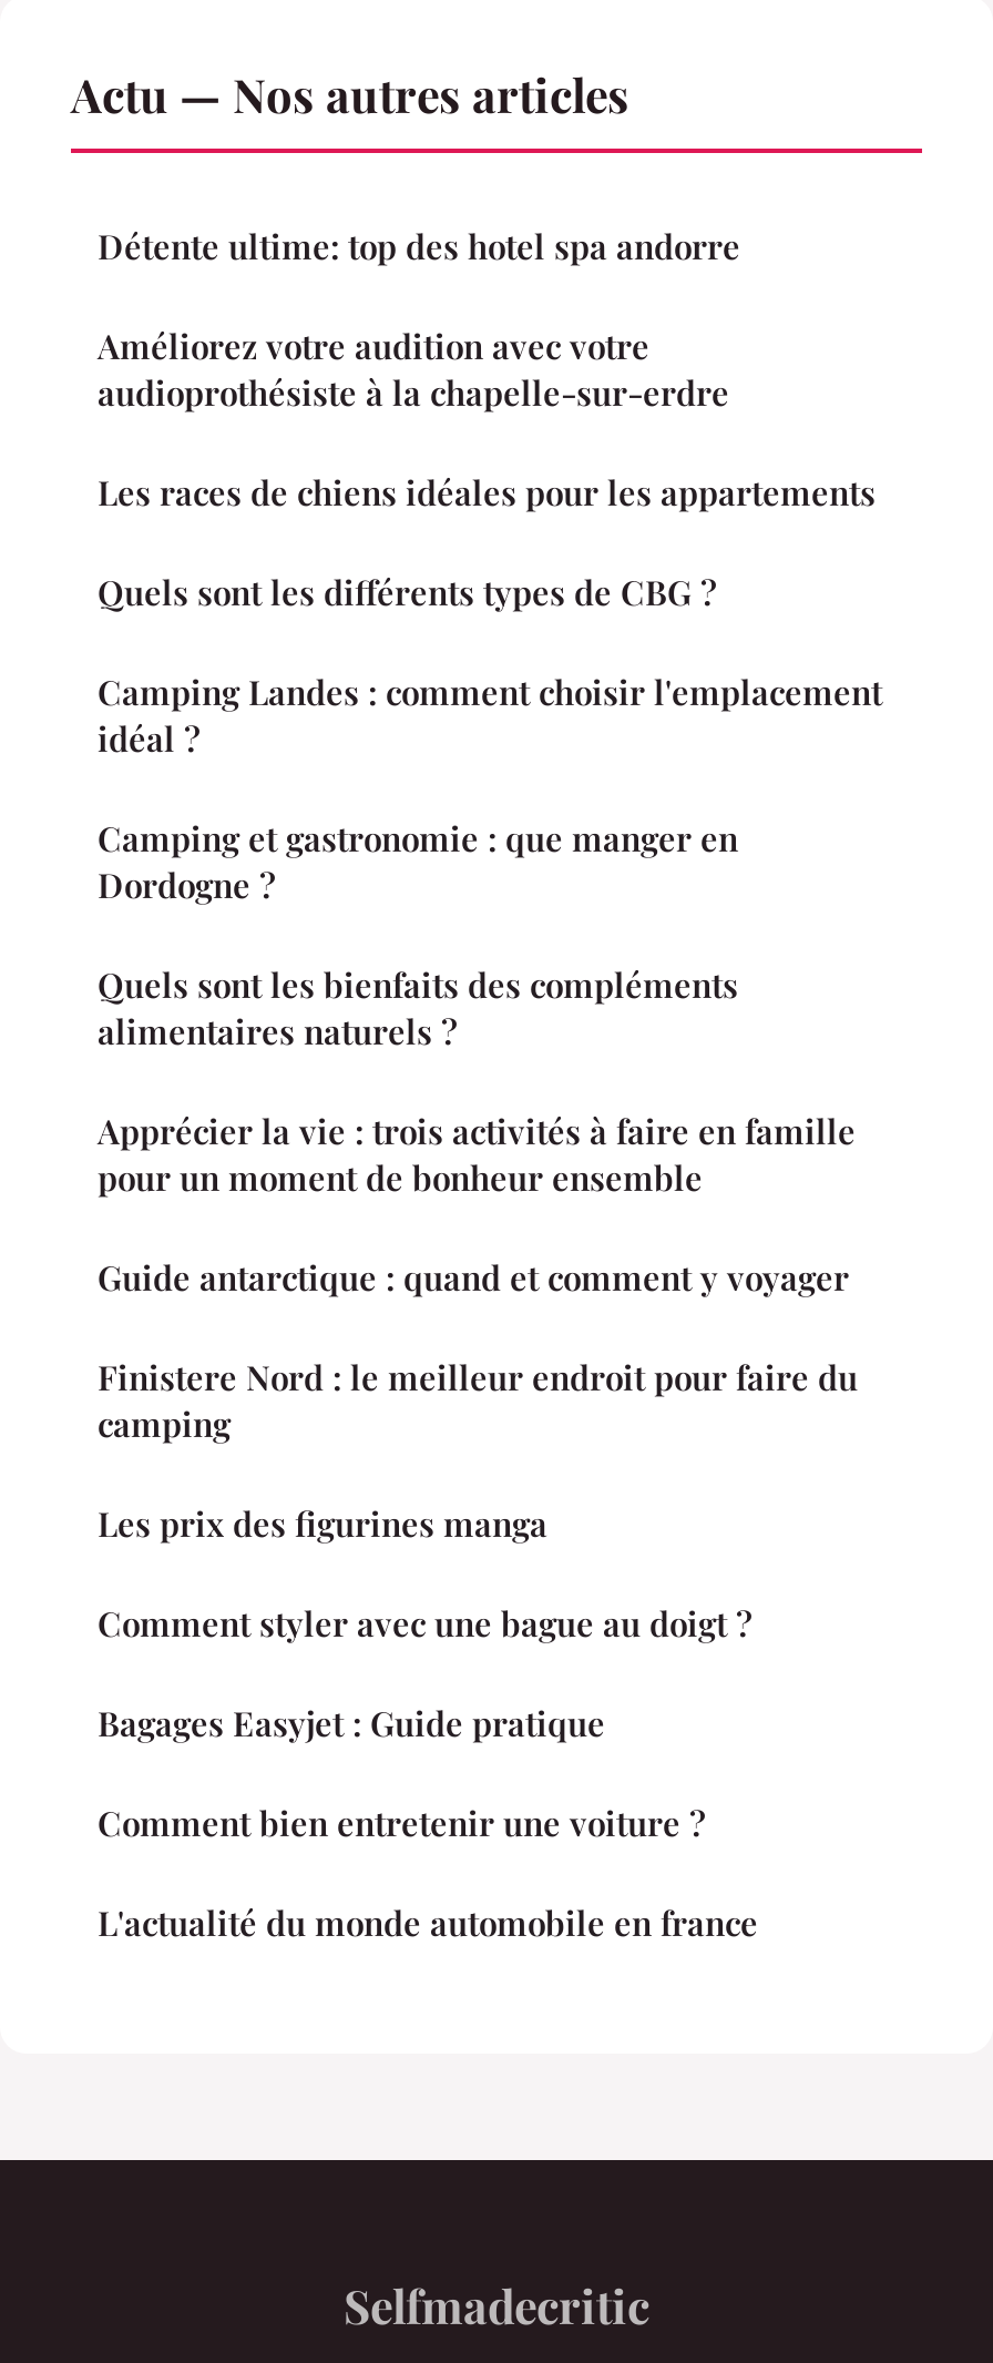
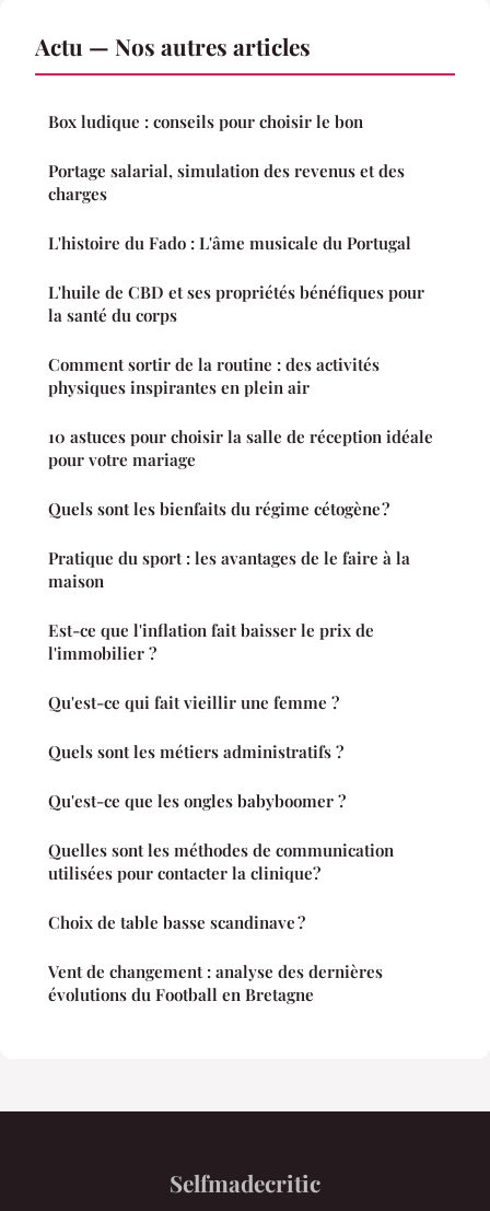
[98,224,740,269] Détente ultime: top des hotel spa andorre -> [48,111,363,132] Box ludique : conseils pour choisir le bon
[98,324,729,415] Améliorez votre audition avec votre | audioprothésiste à la chapelle-sur-erdre -> [48,160,405,205] Portage salarial, simulation des revenus et des | charges
[98,470,876,515] Les races de chiens idéales pour les appartements -> [48,232,411,254] L'histoire du Fado : L'âme musicale du Portugal
[98,570,716,615] Quels sont les différents types de CBG ? -> [48,281,424,326] L'huile de CBD et ses propriétés bénéfiques pour | la santé du corps
[98,670,882,761] Camping Landes : comment choisir l'emplacement | idéal ? -> [48,353,380,398] Comment sortir de la routine : des activités | physiques inspirantes en plein air
[98,816,738,907] Camping et gastronomie : que manger en | Dordogne ? -> [48,426,433,471] 10 astuces pour choisir la salle de réception idéale | pour votre mariage
[98,963,738,1054] Quels sont les bienfaits des compléments | alimentaires naturels ? -> [48,498,389,520] Quels sont les bienfaits du régime cétogène ?
[98,1109,856,1200] Apprécier la vie : trois activités à faire en famille | pour un moment de bonheur ensemble -> [48,547,410,592] Pratique du sport : les avantages de le faire à la | maison
[98,1255,849,1300] Guide antarctique : quand et comment y voyager -> [48,619,374,664] Est-ce que l'inflation fait baisser le prix de | l'immobilier ?
[98,1355,858,1446] Finistere Nord : le meilleur endroit pour faire du | camping -> [48,691,339,713] Qu'est-ce qui fait vieillir une femme ?
[98,1502,547,1546] Les prix des figurines manga -> [48,741,343,763] Quels sont les métiers administratifs ?
[98,1601,751,1646] Comment styler avec une bague au doigt ? -> [48,790,346,812] Qu'est-ce que les ongles babyboomer ?
[98,1701,605,1746] Bagages Easyjet : Guide pratique -> [48,839,394,884] Quelles sont les méthodes de communication | utilisées pour contacter la clinique?
[98,1801,705,1845] Comment bien entretenir une voiture ? -> [48,911,305,933] Choix de table basse scandinave ?
[98,1901,758,1945] L'actualité du monde automobile en france -> [48,961,383,1005] Vent de changement : analyse des dernières | évolutions du Football en Bretagne

